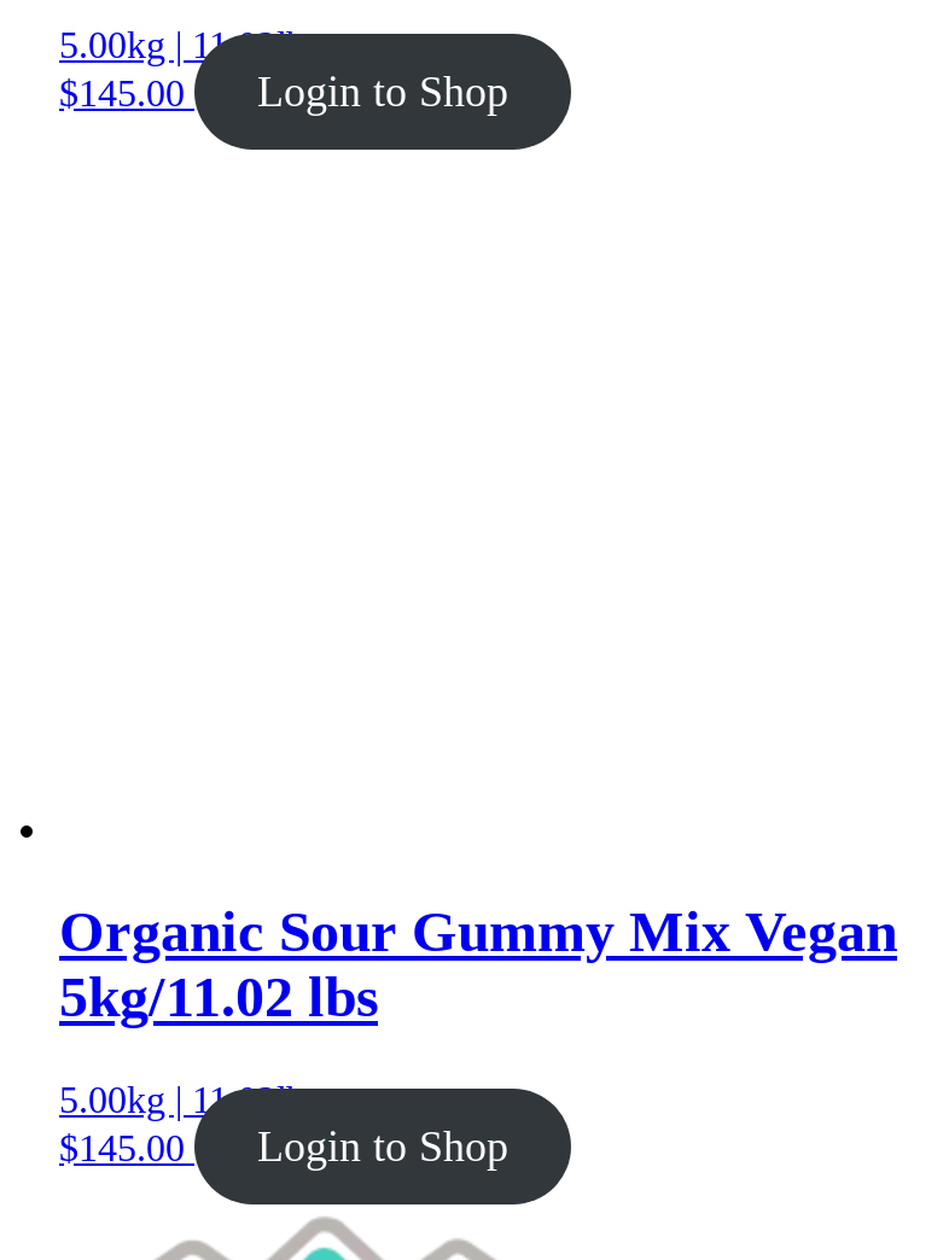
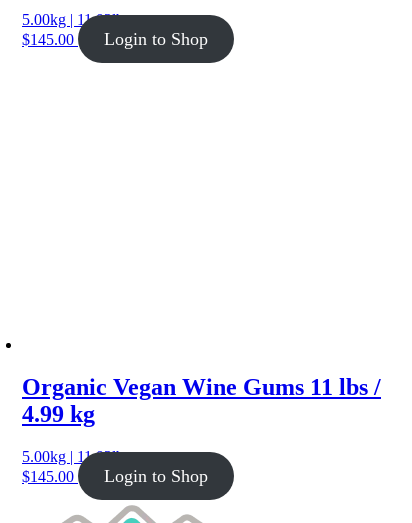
[59,901,897,1029] Organic Sour Gummy Mix Vegan | 5kg/11.02 lbs -> [22,374,381,427] Organic Vegan Wine Gums 11 lbs / | 4.99 kg

